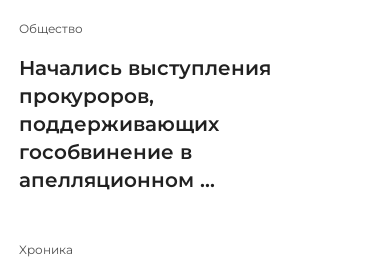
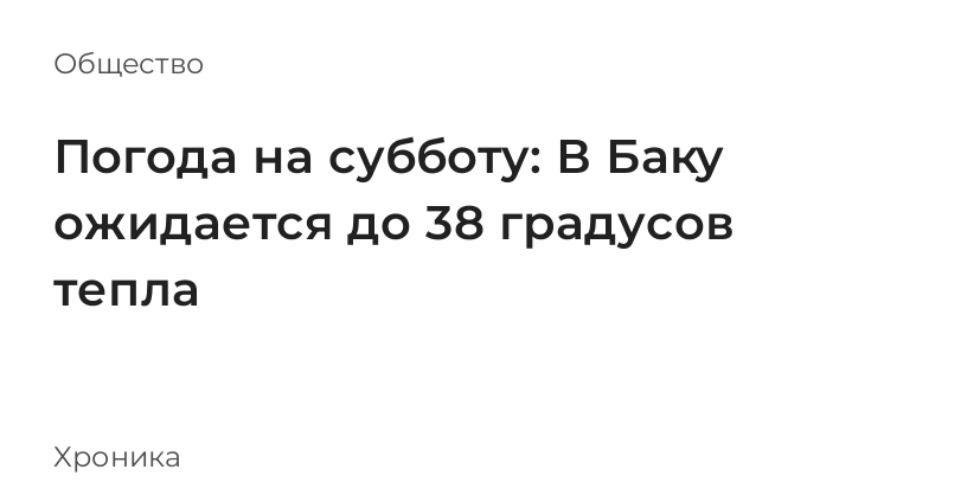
[19,56,271,192] Начались выступления | прокуроров, | поддерживающих | гособвинение в | апелляционном ... -> [53,128,734,318] Погода на субботу: В Баку | ожидается до 38 градусов | тепла

